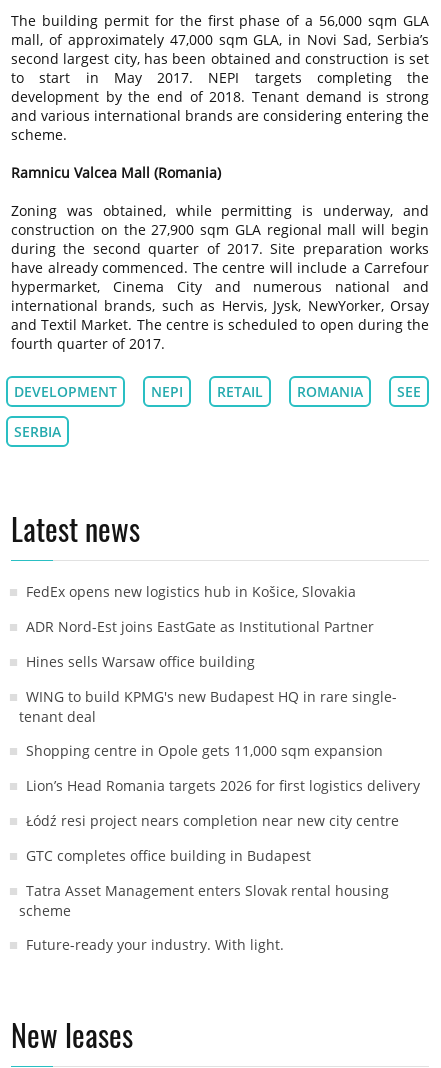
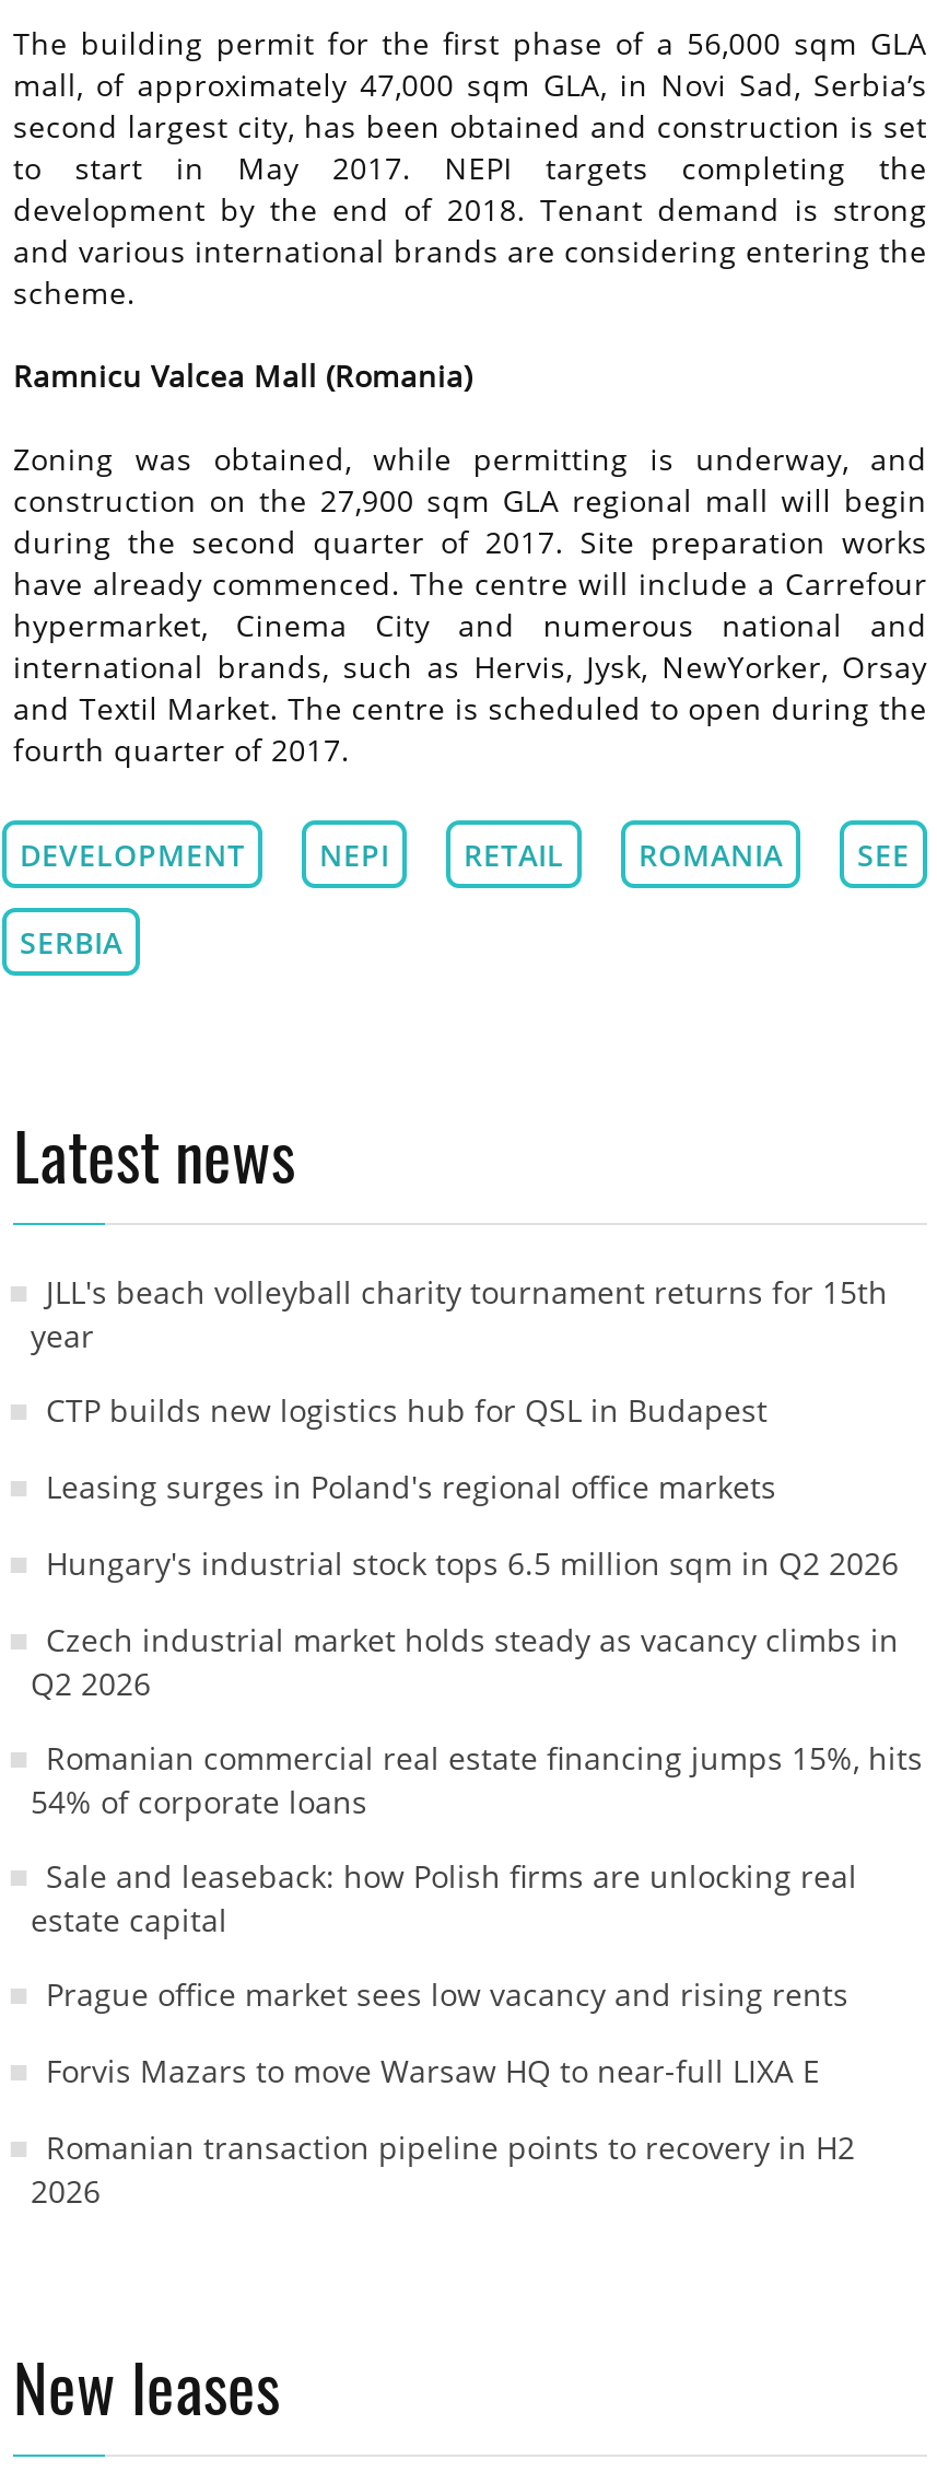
[26,582,356,601] FedEx opens new logistics hub in Košice, Slovakia -> [31,1271,888,1356] JLL's beach volleyball charity tournament returns for 15th | year
[26,617,374,636] ADR Nord-Est joins EastGate as Institutional Partner -> [46,1389,768,1430] CTP builds new logistics hub for QSL in Budapest
[26,652,255,671] Hines sells Warsaw office building -> [46,1465,776,1507] Leasing surges in Poland's regional office markets
[19,687,397,726] WING to build KPMG's new Budapest HQ in rare single- | tenant deal -> [46,1542,899,1583] Hungary's industrial stock tops 6.5 million sqm in Q2 2026
[26,741,383,760] Shopping centre in Opole gets 11,000 sqm expansion -> [31,1618,899,1704] Czech industrial market holds steady as vacancy climbs in | Q2 2026
[26,776,420,795] Lion’s Head Romania targets 2026 for first logistics delivery -> [31,1737,923,1822] Romanian commercial real estate financing jumps 15%, hits | 54% of corporate loans
[26,811,399,830] Łódź resi project nears completion near new city centre -> [31,1855,857,1940] Sale and leaseback: how Polish firms are unlocking real | estate capital
[26,846,311,865] GTC completes office building in Budapest -> [46,1973,848,2014] Prague office market sees low vacancy and rising rents
[19,881,389,920] Tatra Asset Management enters Slovak rental housing | scheme -> [46,2049,820,2091] Forvis Mazars to move Warsaw HQ to near-full LIXA E
[26,935,284,954] Future-ready your industry. With light. -> [31,2126,855,2211] Romanian transaction pipeline points to recovery in H2 | 2026

